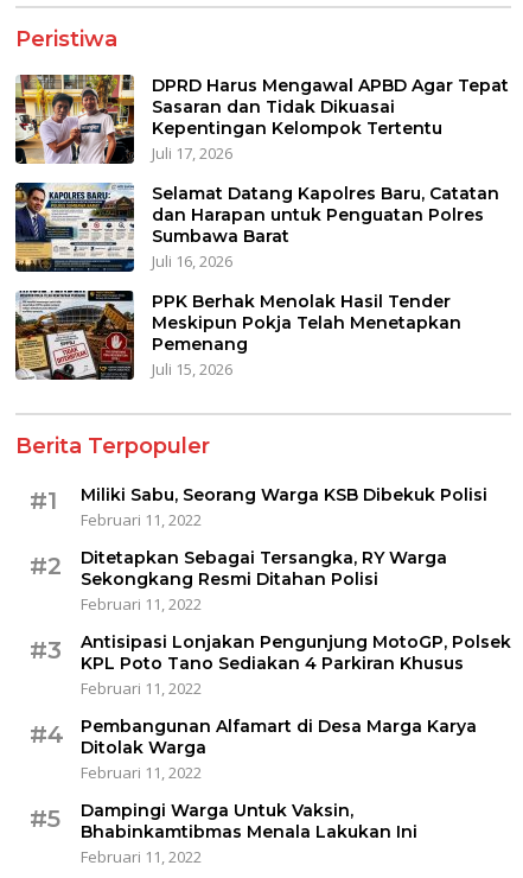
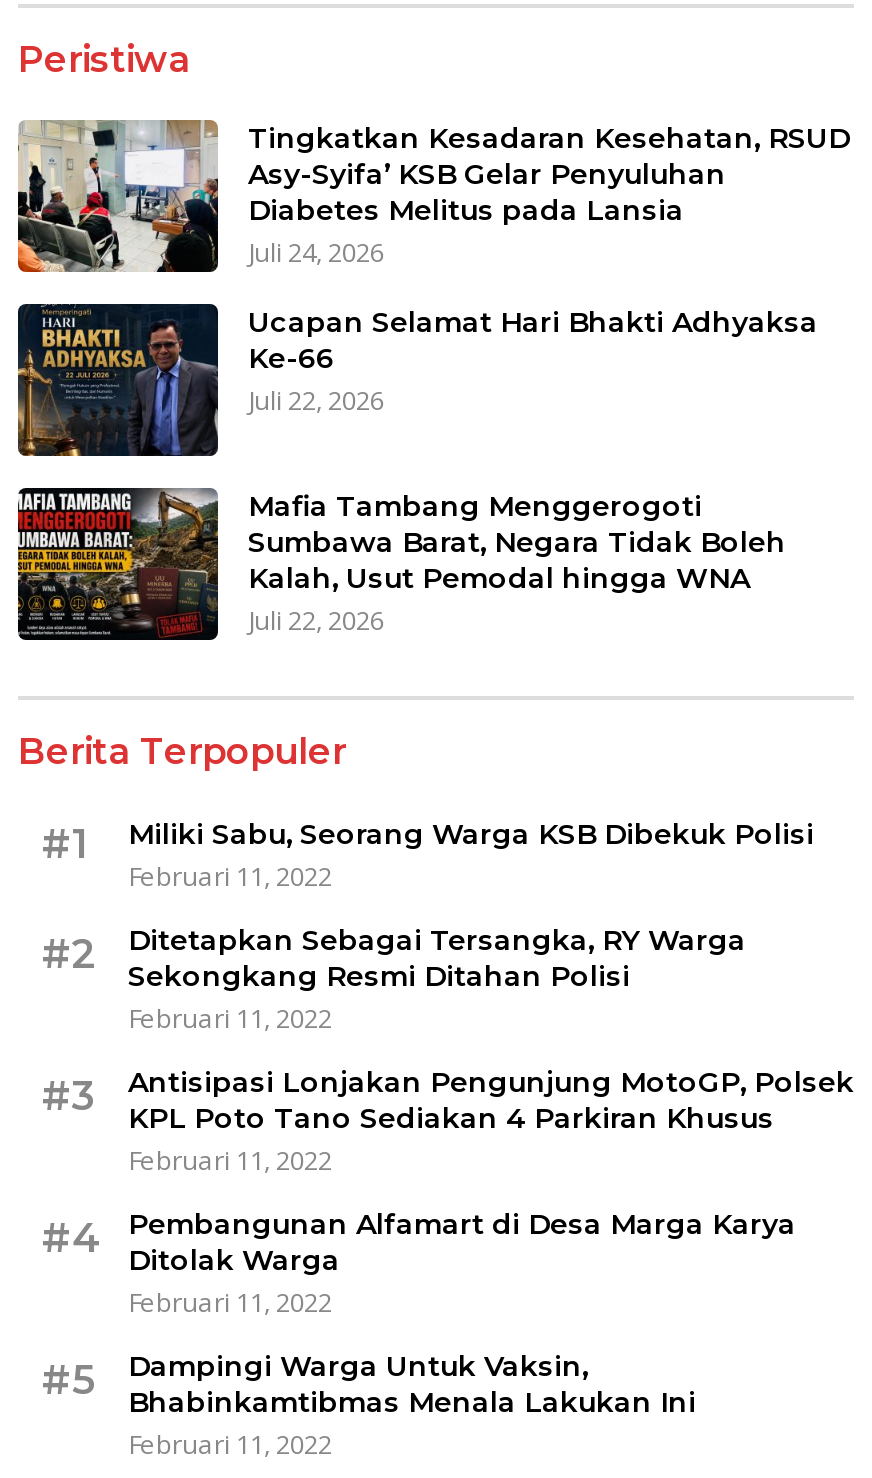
[14,74,509,165] [image] | DPRD Harus Mengawal APBD Agar Tepat | Sasaran dan Tidak Dikuasai | Kepentingan Kelompok Tertentu | Juli 17, 2026 -> [16,118,850,274] [image] | Tingkatkan Kesadaran Kesehatan, RSUD | Asy-Syifa’ KSB Gelar Penyuluhan | Diabetes Melitus pada Lansia | Juli 24, 2026
[14,182,499,273] [image] | Selamat Datang Kapolres Baru, Catatan | dan Harapan untuk Penguatan Polres | Sumbawa Barat | Juli 16, 2026 -> [16,302,818,458] [image] | Ucapan Selamat Hari Bhakti Adhyaksa | Ke-66 | Juli 22, 2026
[14,290,461,381] [image] | PPK Berhak Menolak Hasil Tender | Meskipun Pokja Telah Menetapkan | Pemenang | Juli 15, 2026 -> [16,486,786,642] [image] | Mafia Tambang Menggerogoti | Sumbawa Barat, Negara Tidak Boleh | Kalah, Usut Pemodal hingga WNA | Juli 22, 2026

